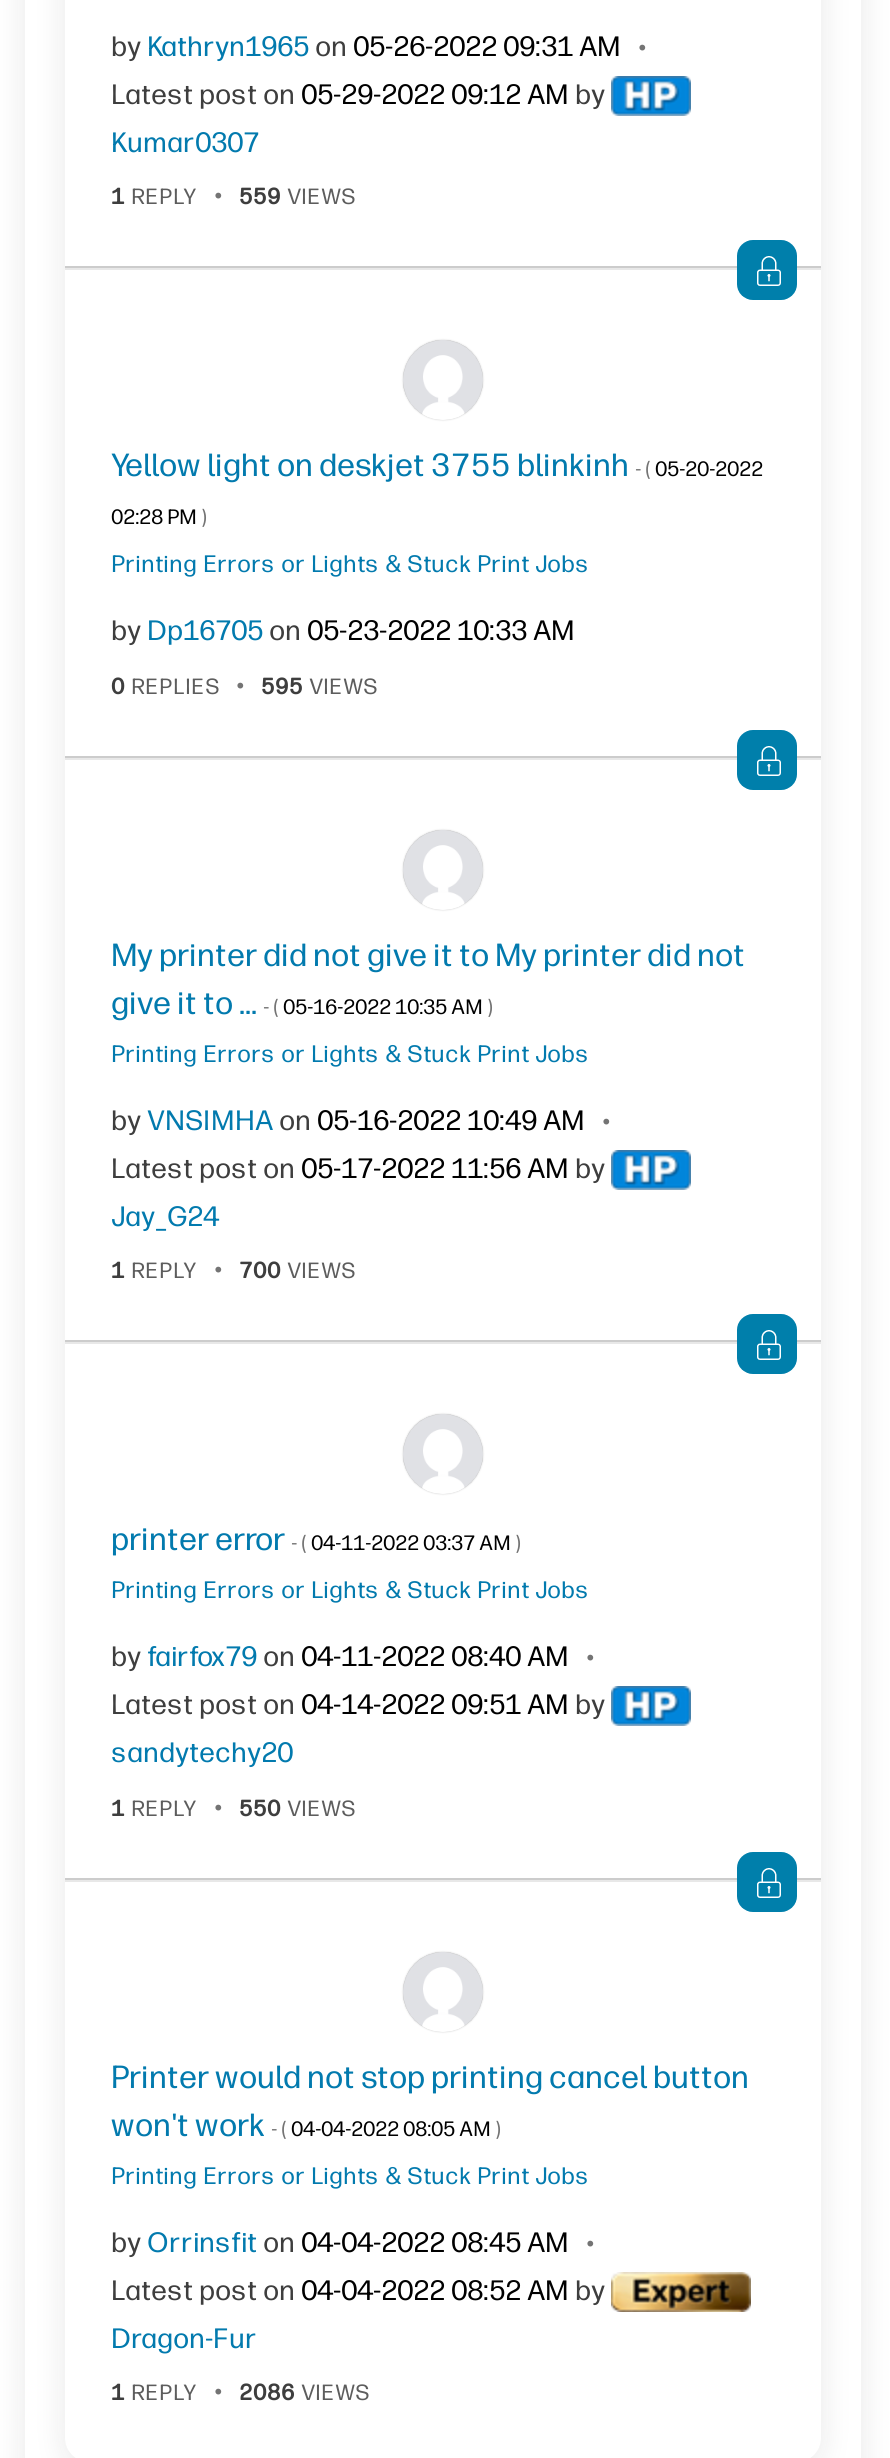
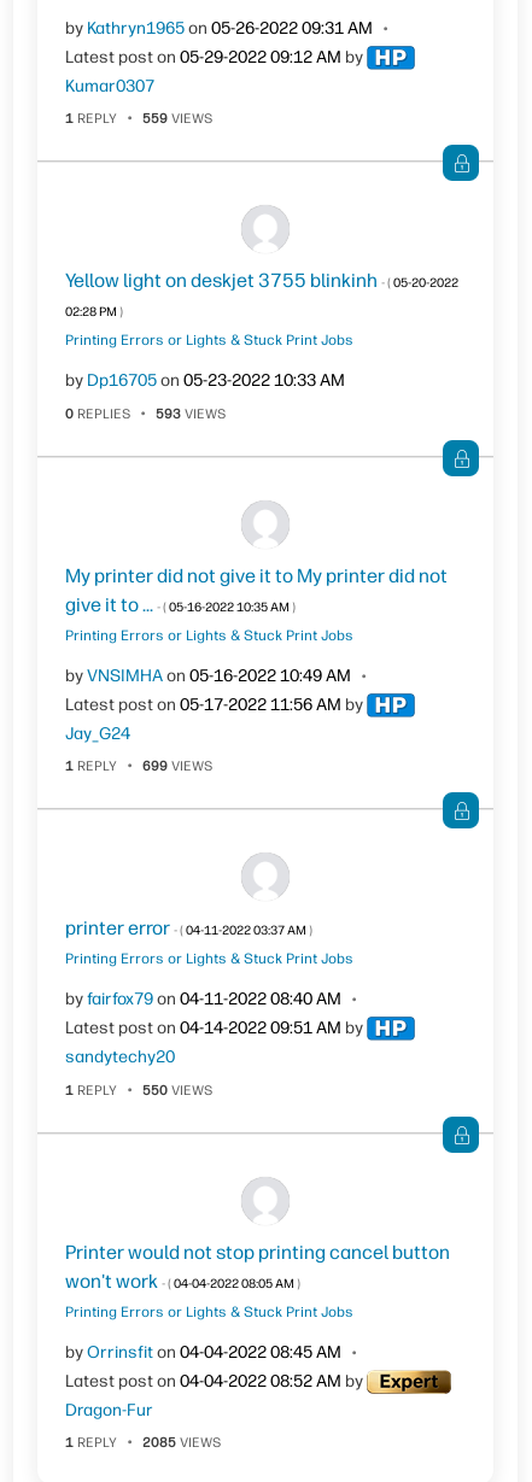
[111,673,377,699] 0 REPLIES 595 VIEWS -> [65,406,226,421] 0 REPLIES 593 VIEWS
[111,1258,355,1284] 1 REPLY 700 VIEWS -> [65,758,212,774] 1 REPLY 699 VIEWS
[111,2380,369,2406] 1 REPLY 2086 VIEWS -> [65,1435,221,1451] 1 REPLY 2085 VIEWS

